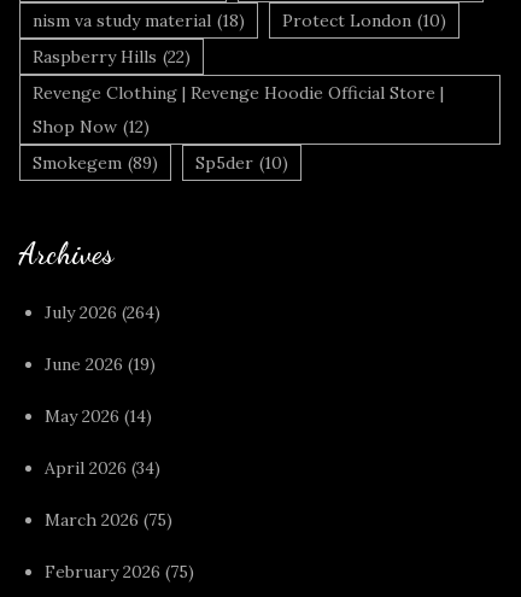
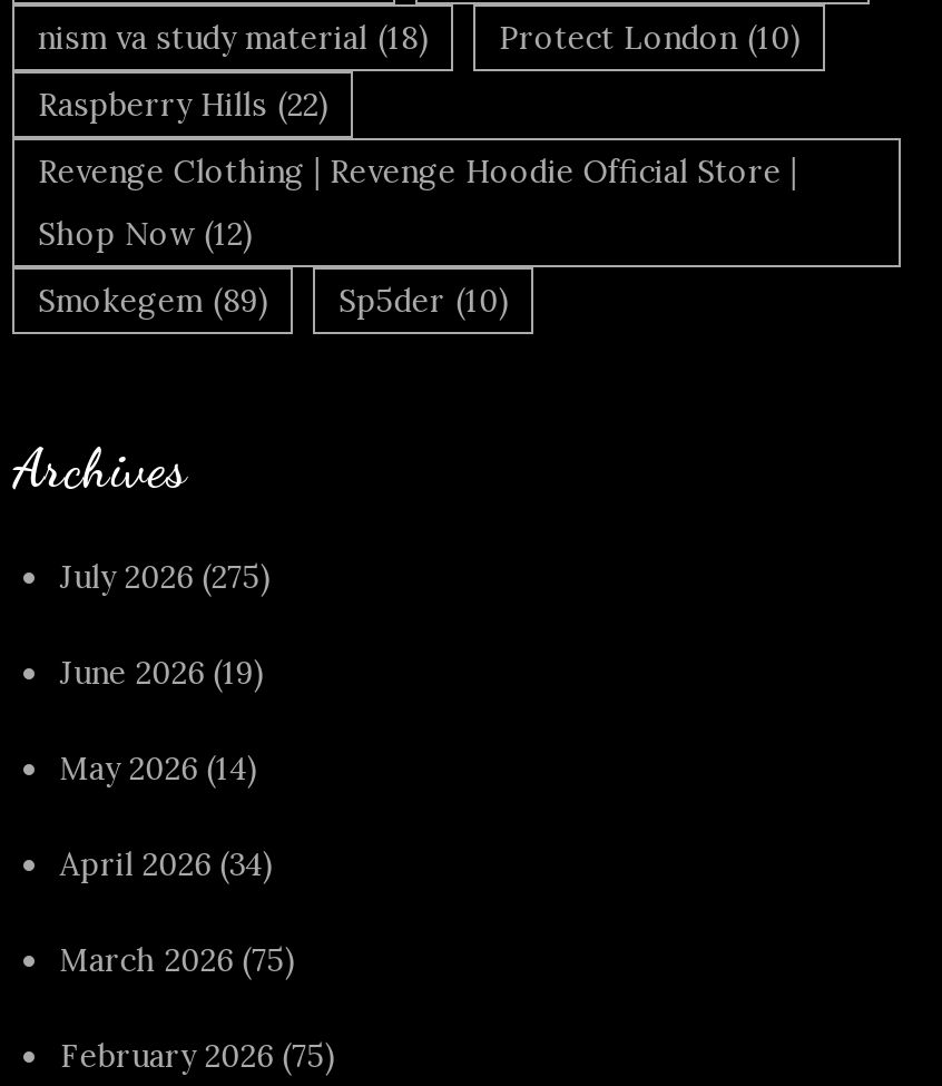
[45,301,161,323] July 2026 (264) -> [60,556,271,596] July 2026 (275)

